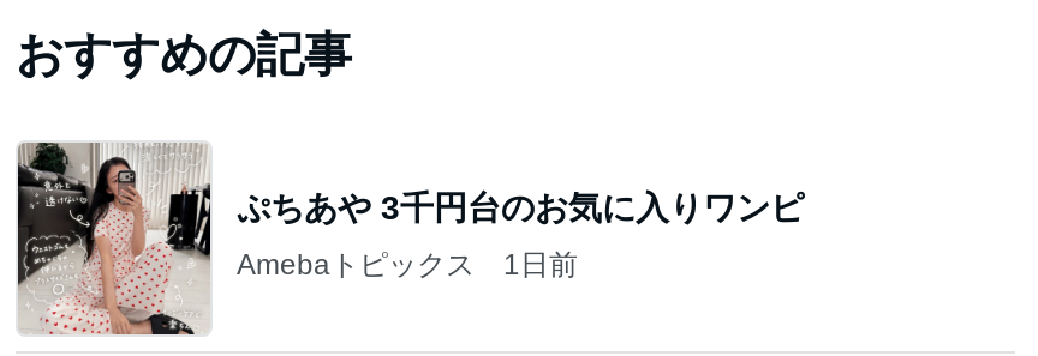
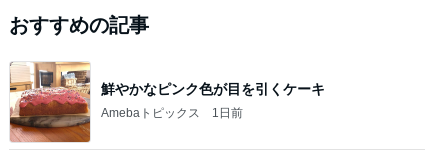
[16,140,804,337] [image] | ぷちあや 3千円台のお気に入りワンピ -> [9,62,325,143] [image] | 鮮やかなピンク色が目を引くケーキ

